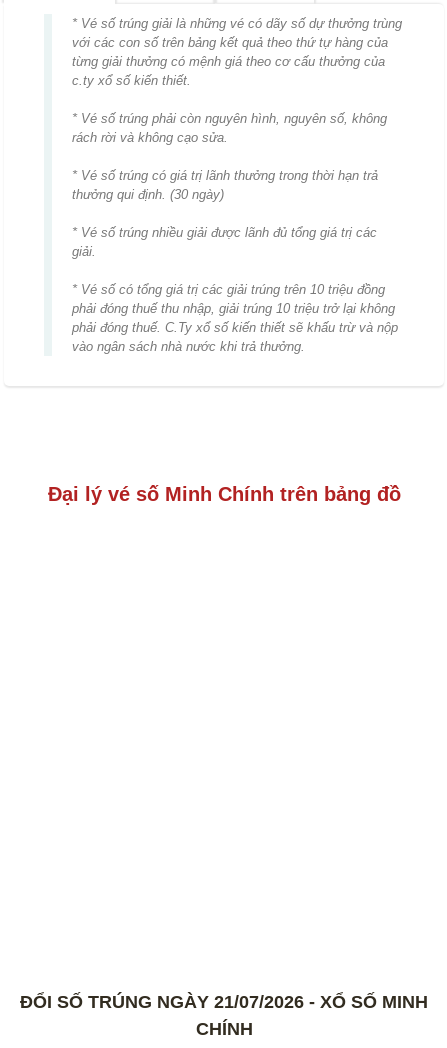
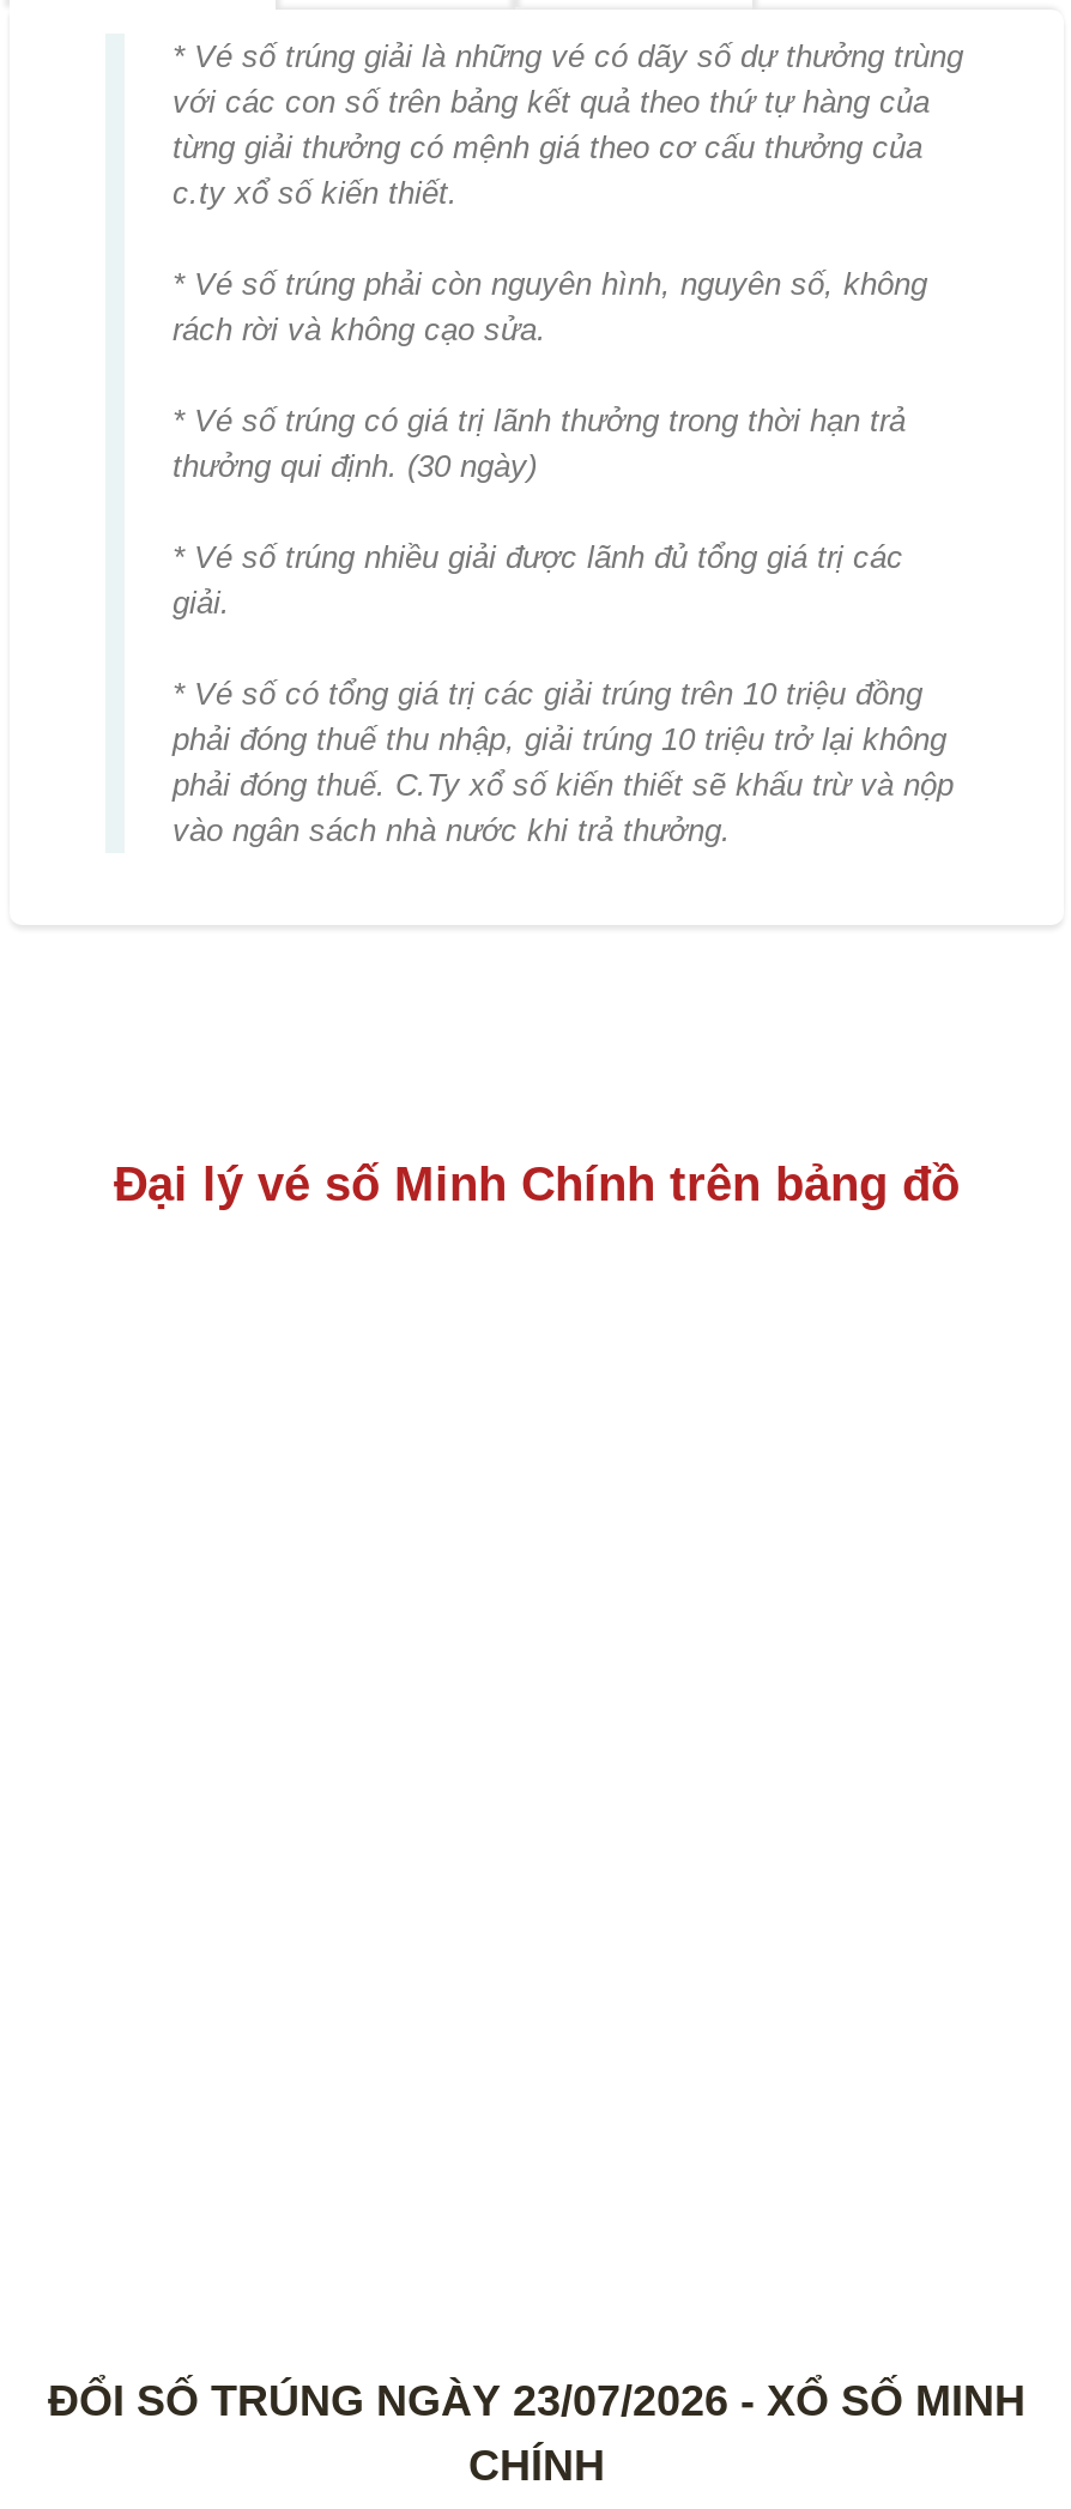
[20,992,428,1012] ĐỔI SỐ TRÚNG NGÀY 21/07/2026 - XỔ SỐ MINH -> [48,2378,1025,2426] ĐỔI SỐ TRÚNG NGÀY 23/07/2026 - XỔ SỐ MINH

